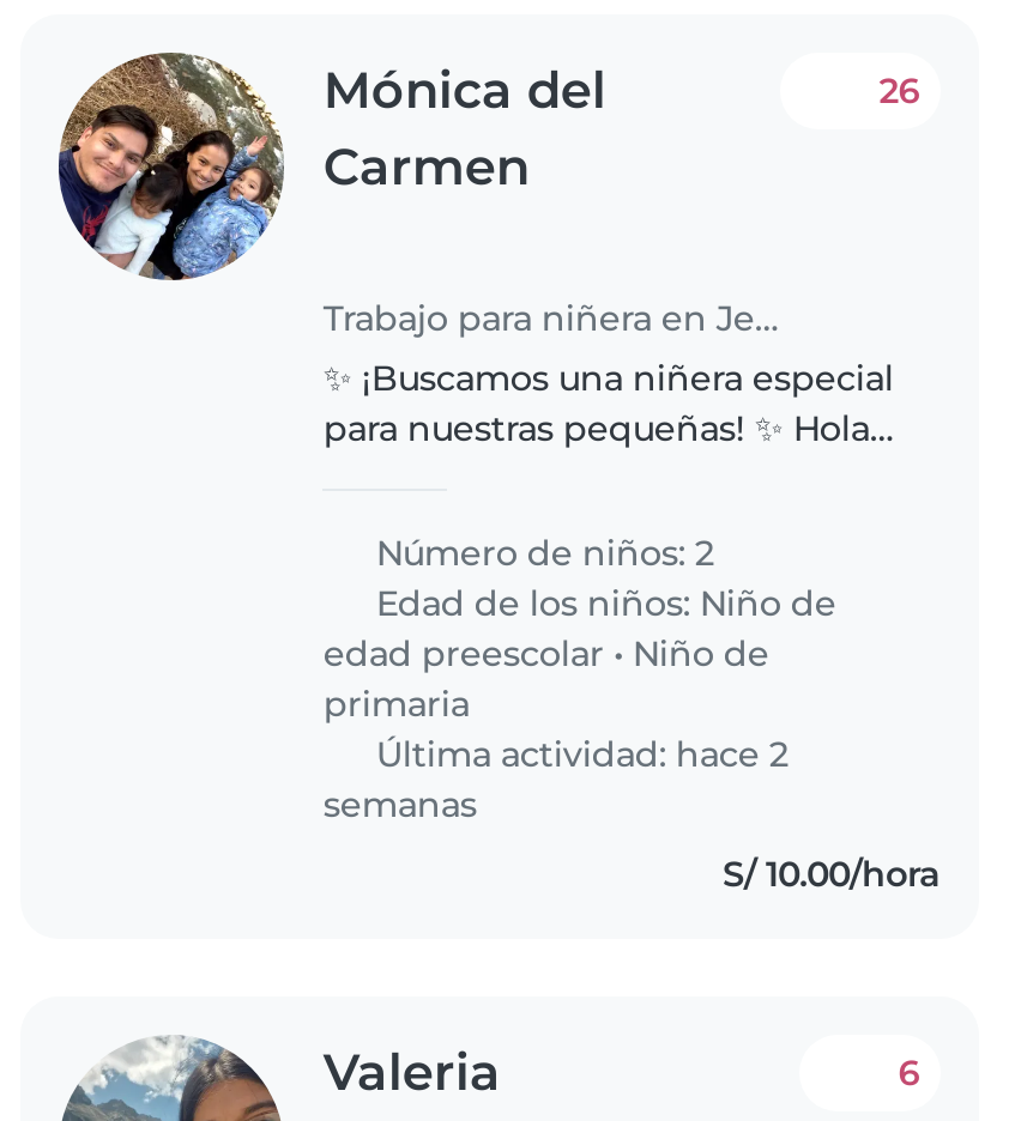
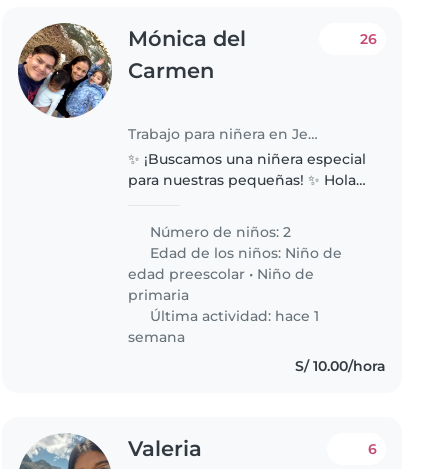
[323,733,788,826] Última actividad: hace 2 | semanas -> [128,307,319,346] Última actividad: hace 1 | semana

